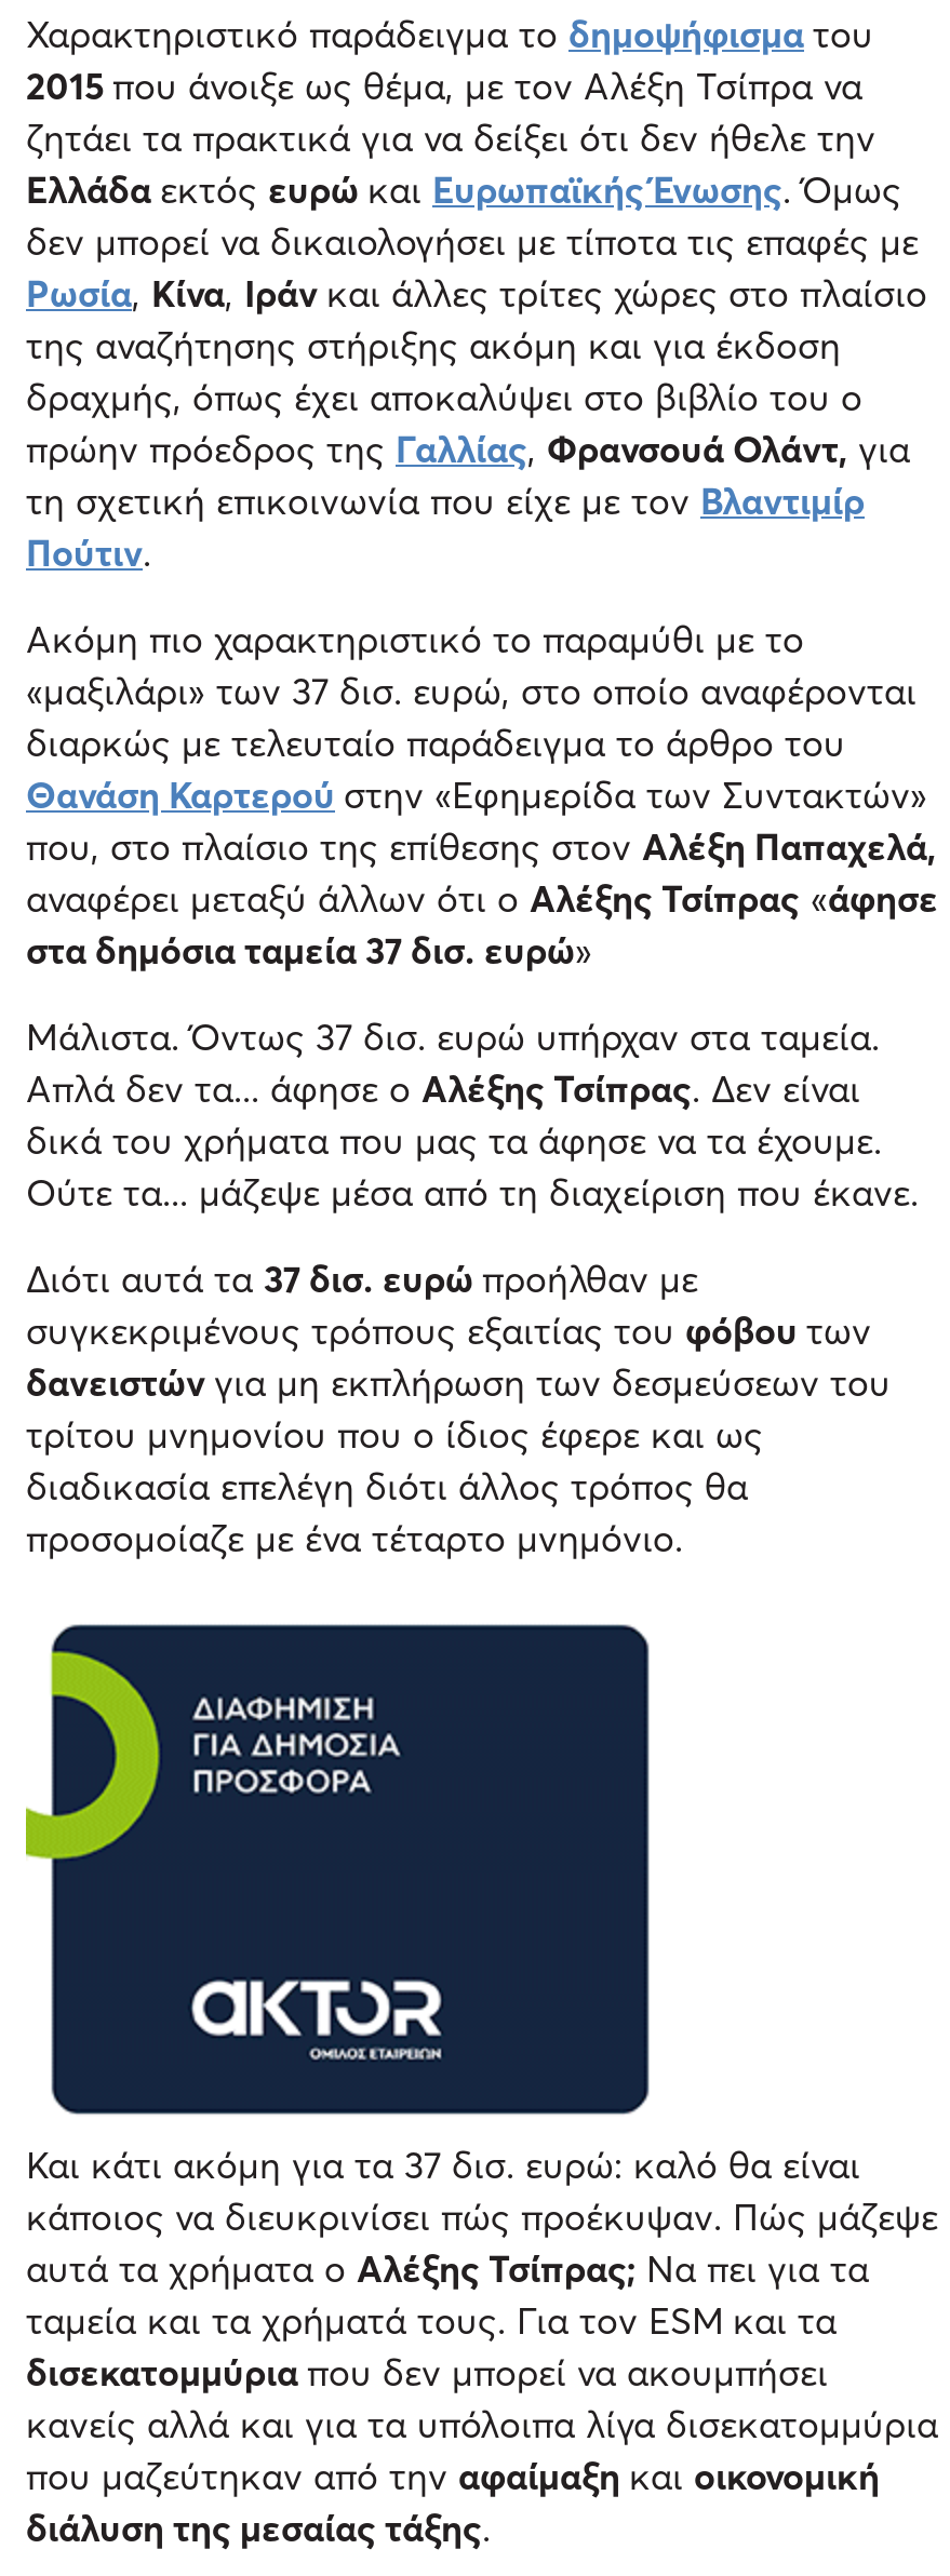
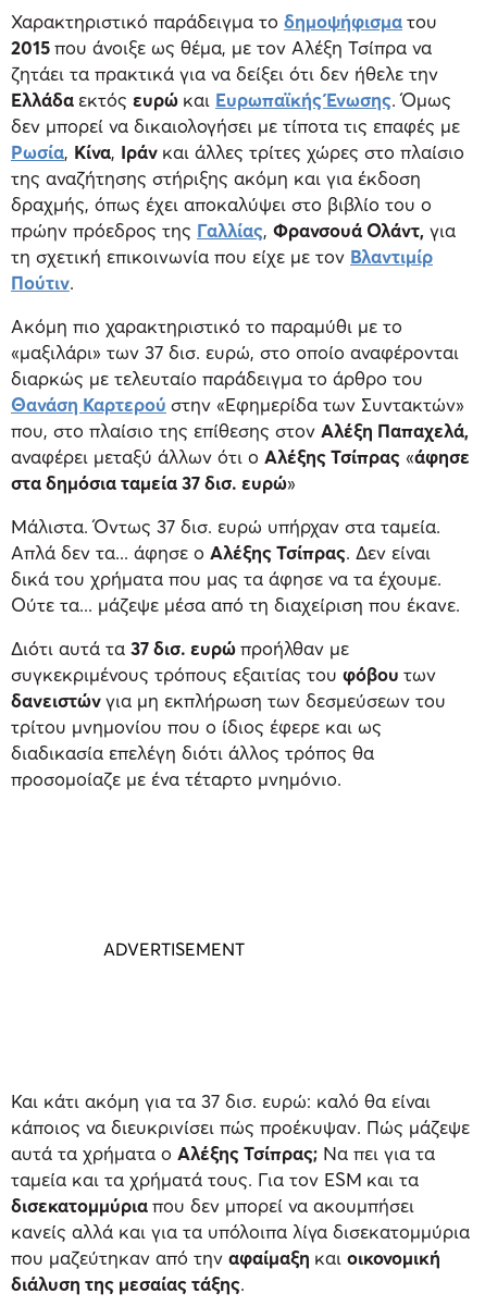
[24,1623,651,2116] [image] -> none

